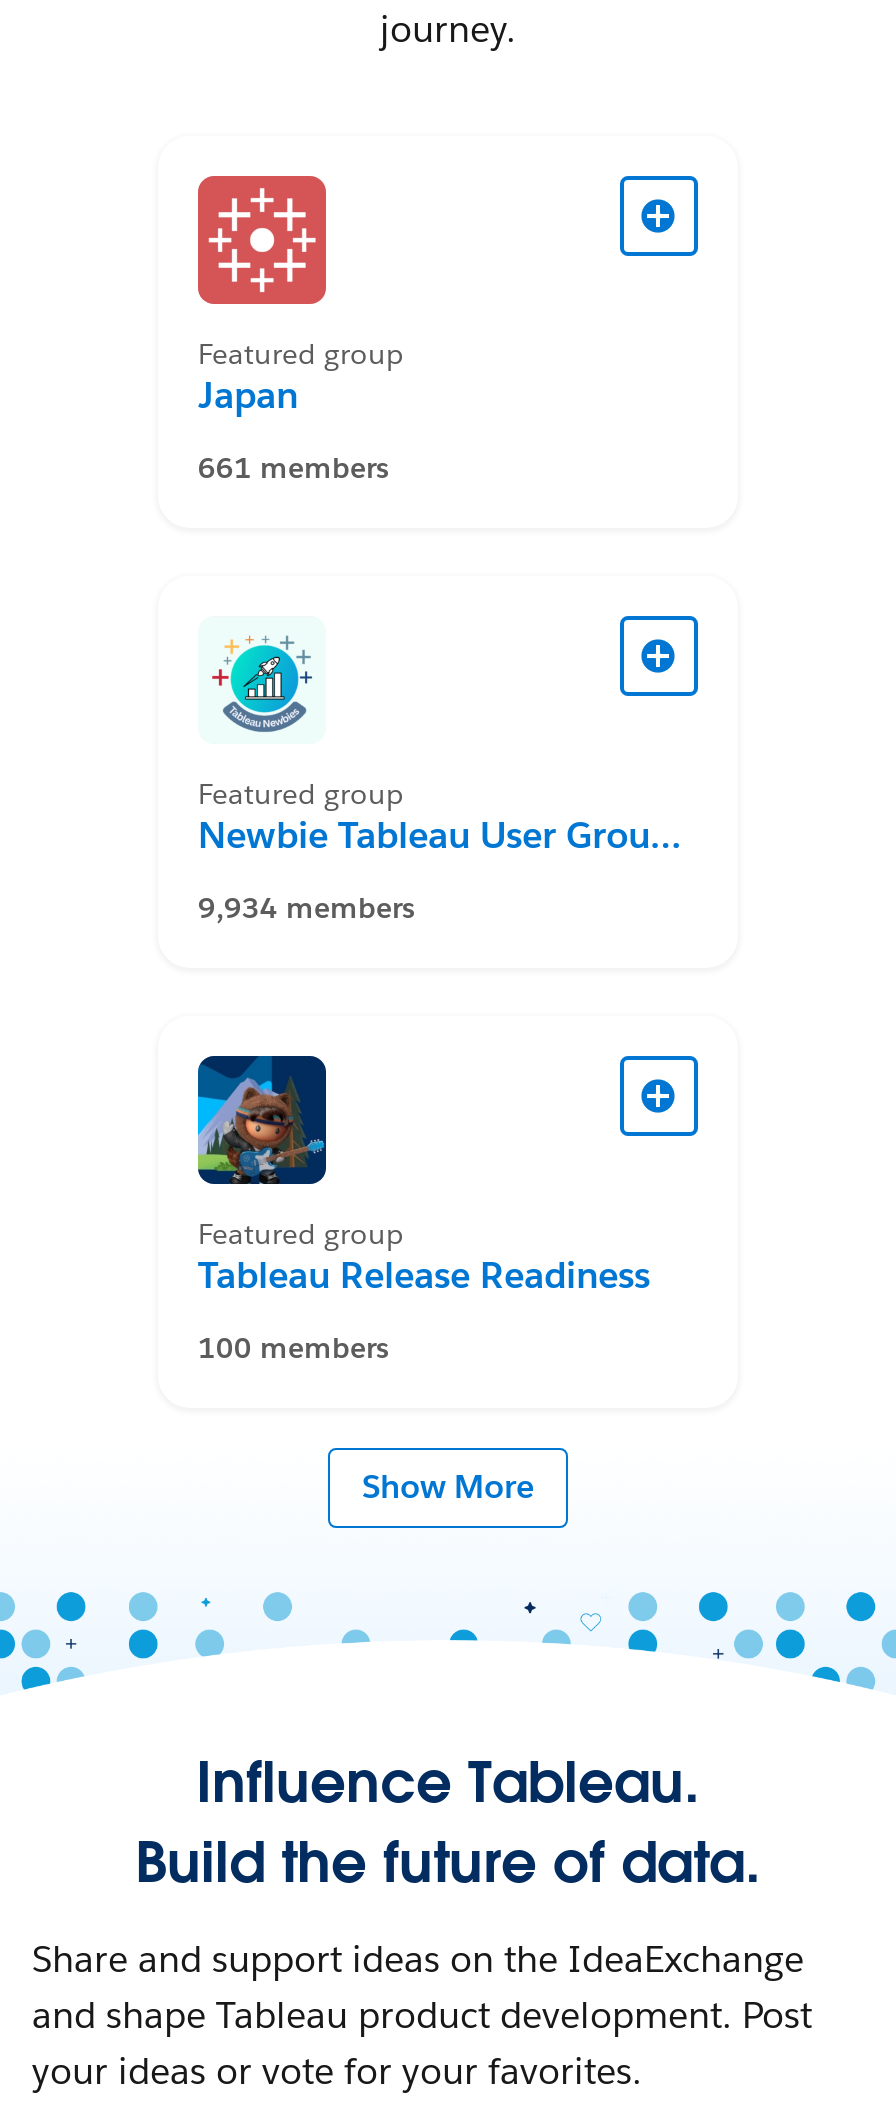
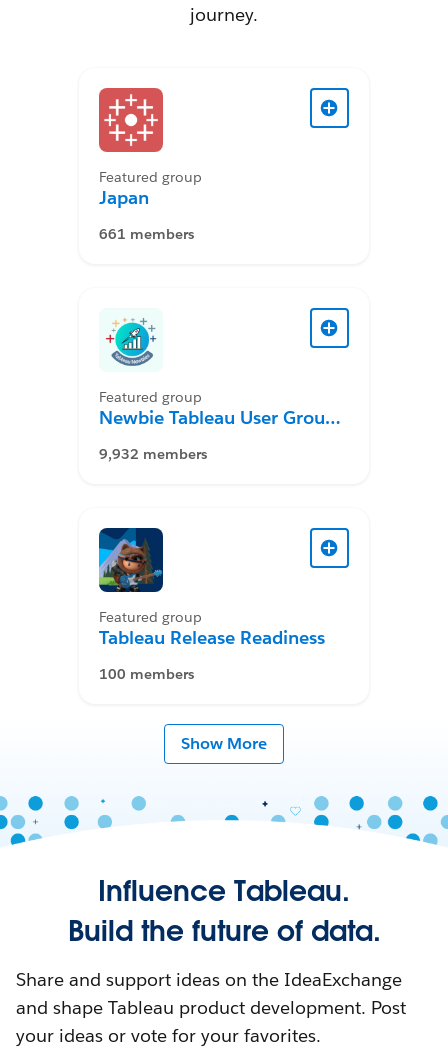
[198,890,414,926] 9,934 members -> [99,445,207,463] 9,932 members

